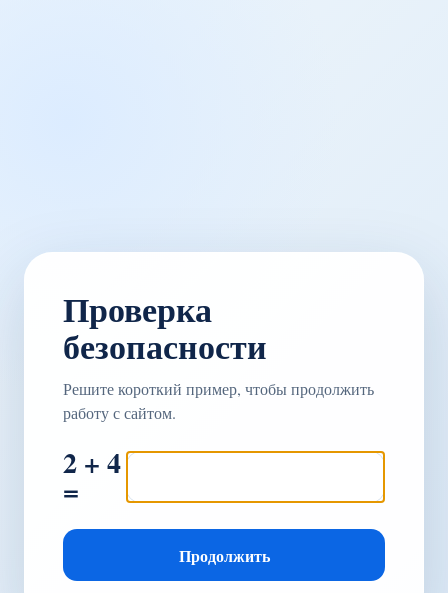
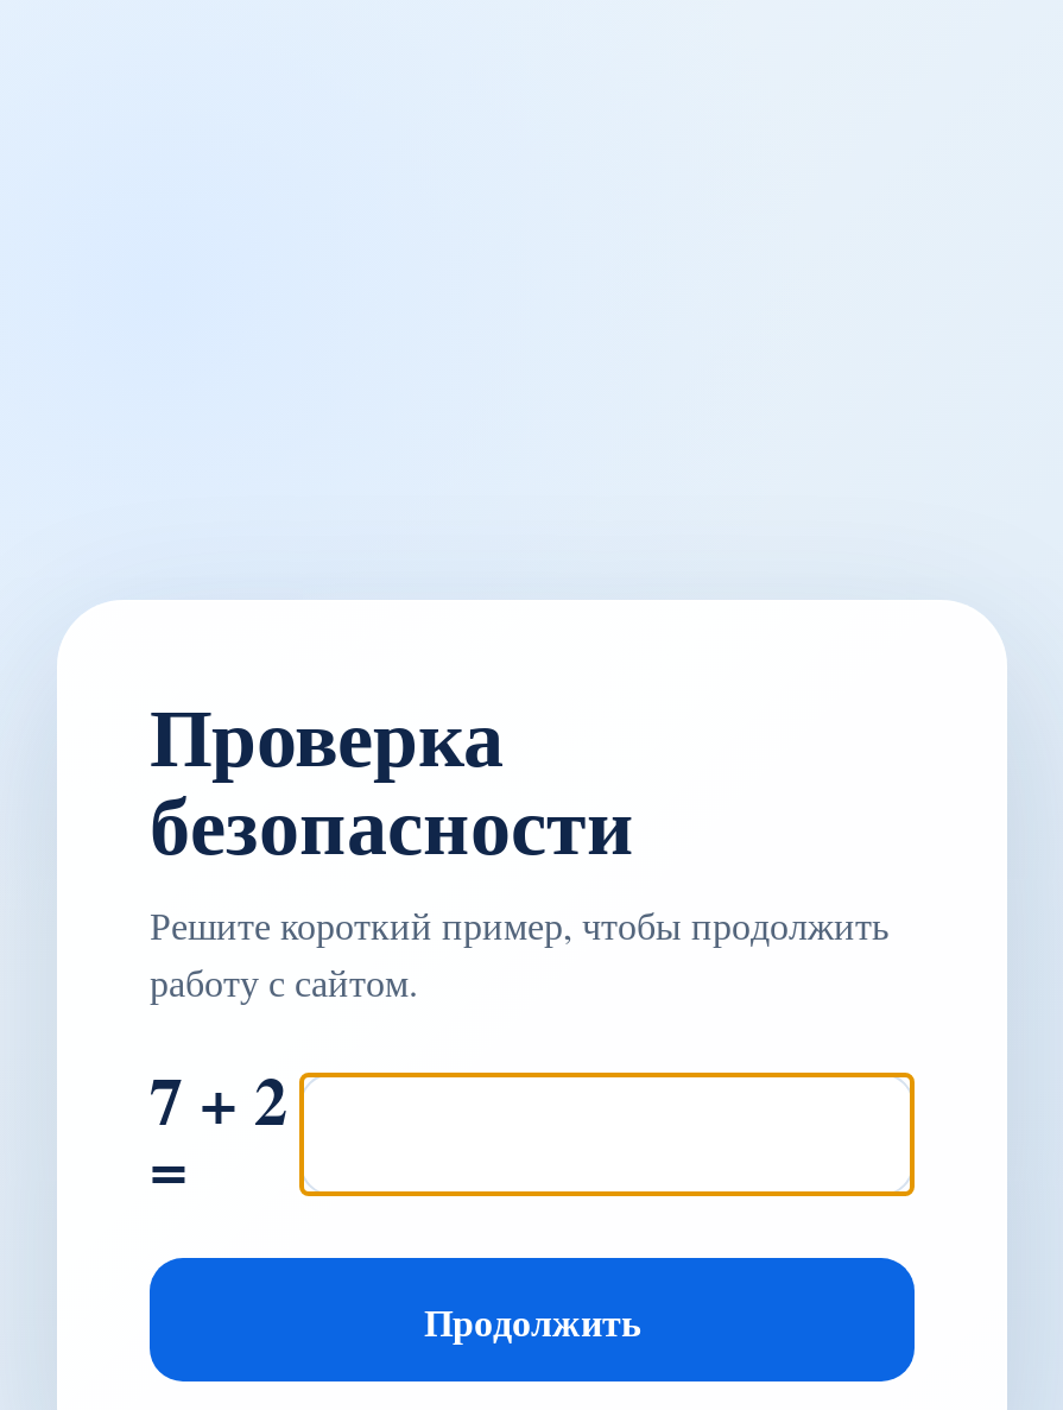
[63,442,121,483] 2 + 4 -> [150,1051,287,1149] 7 + 2

